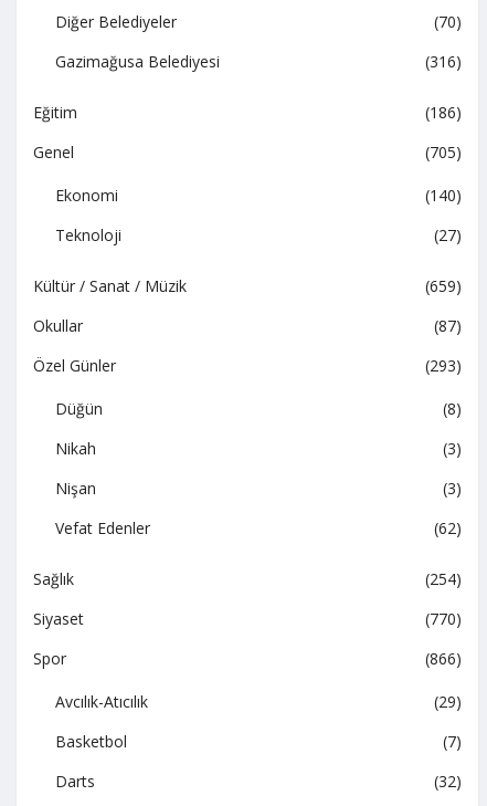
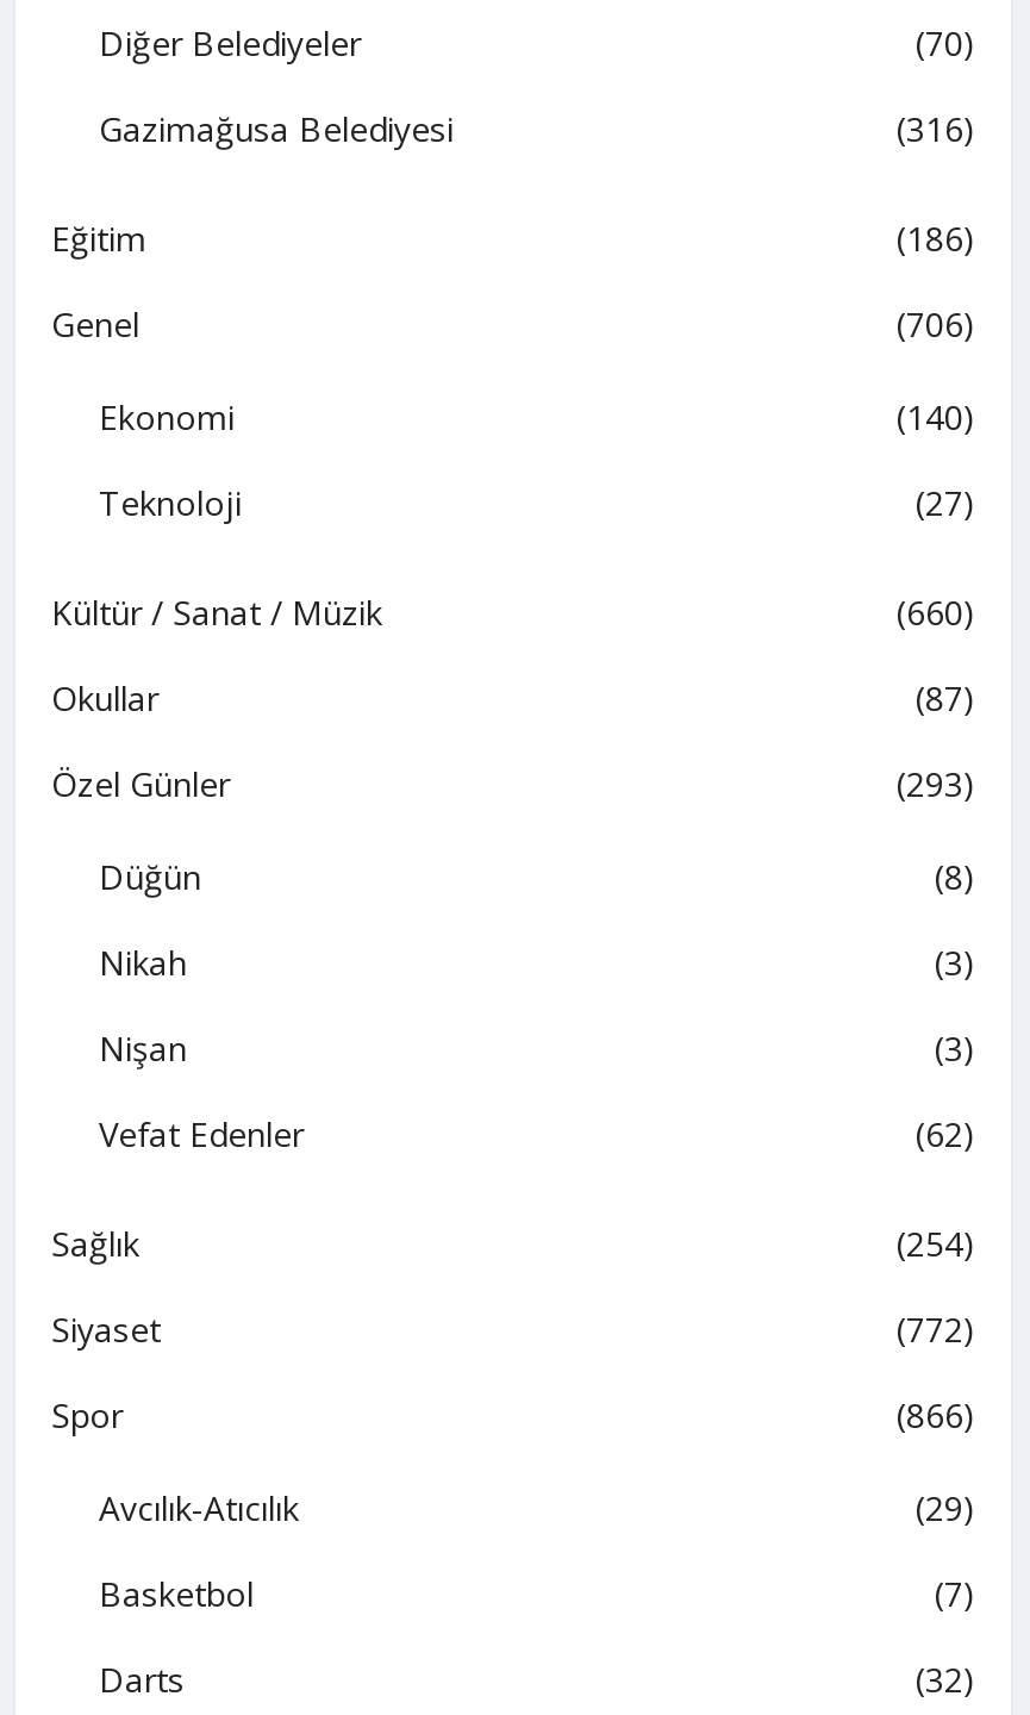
[425,142,462,163] (705) -> [897,301,975,347] (706)
[425,275,462,296] (659) -> [897,590,975,635] (660)
[425,608,462,629] (770) -> [897,1306,975,1352] (772)

